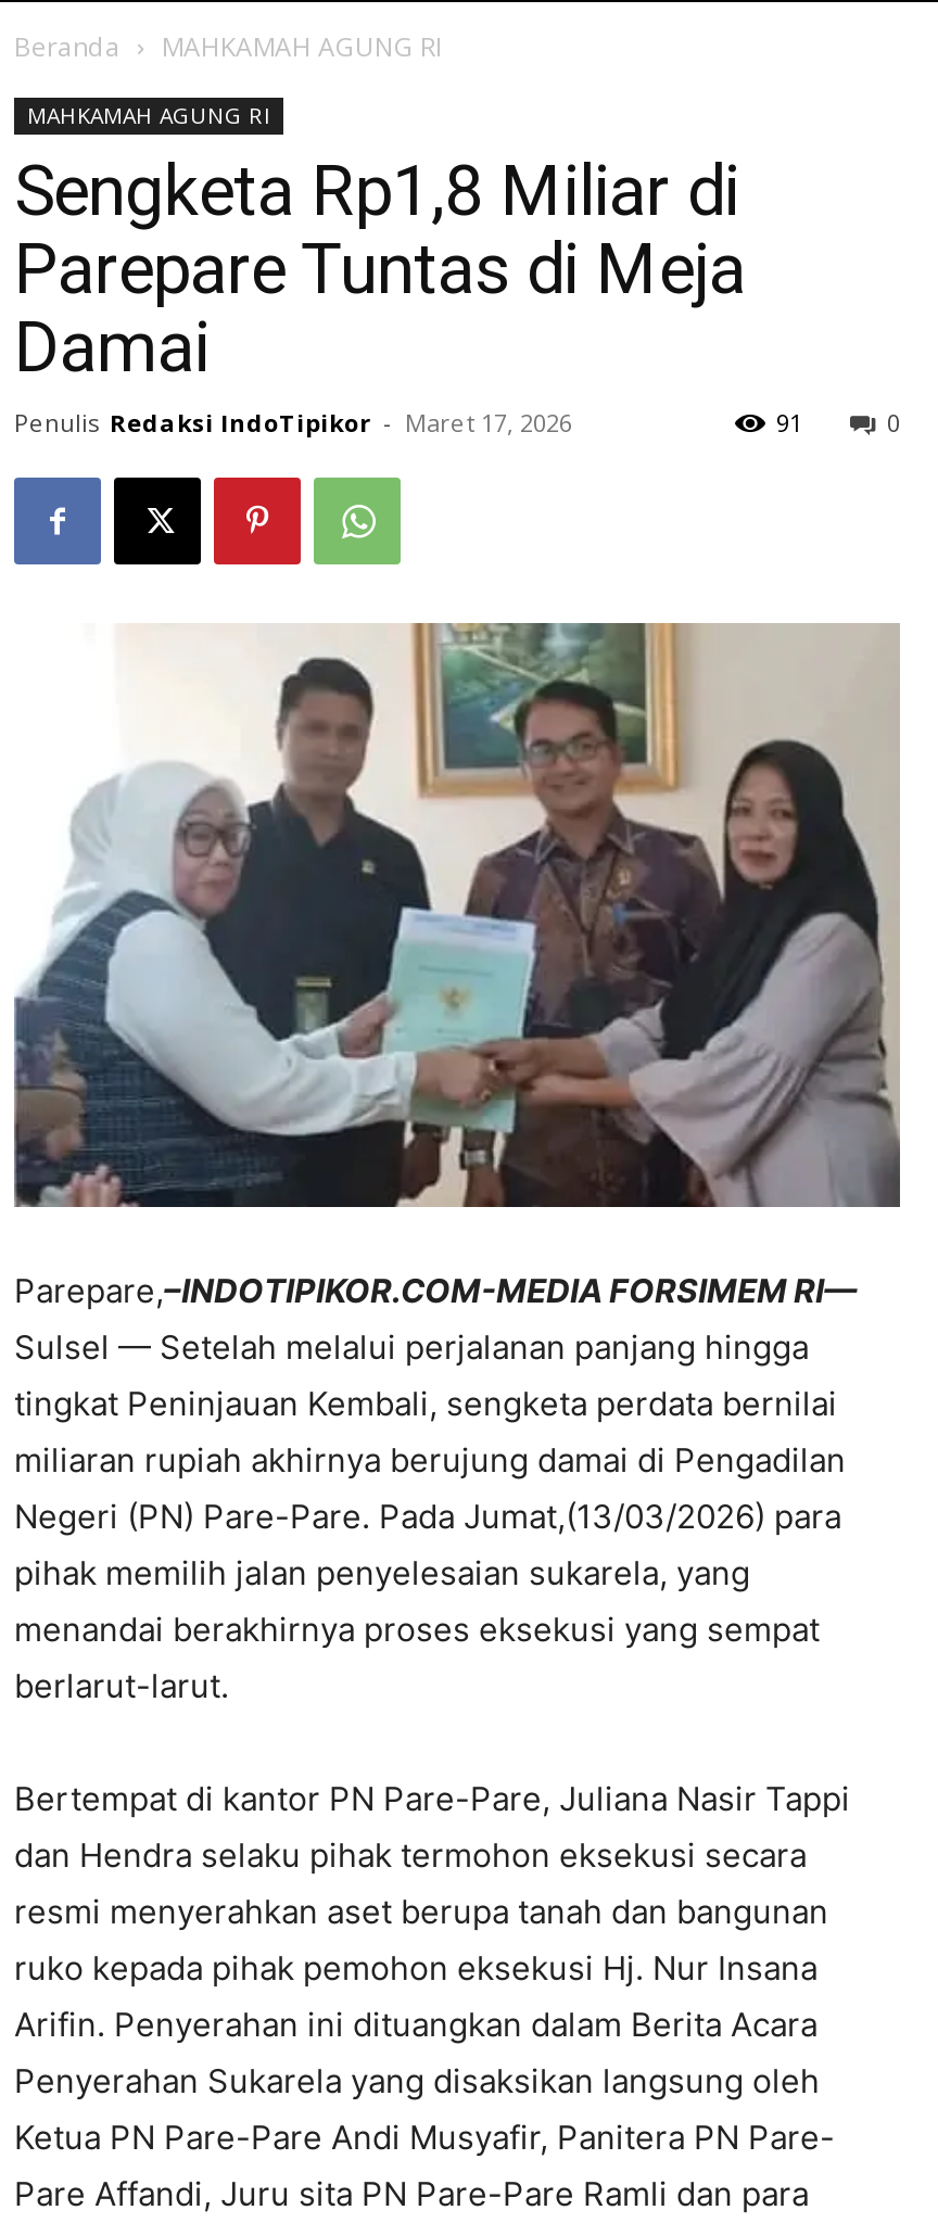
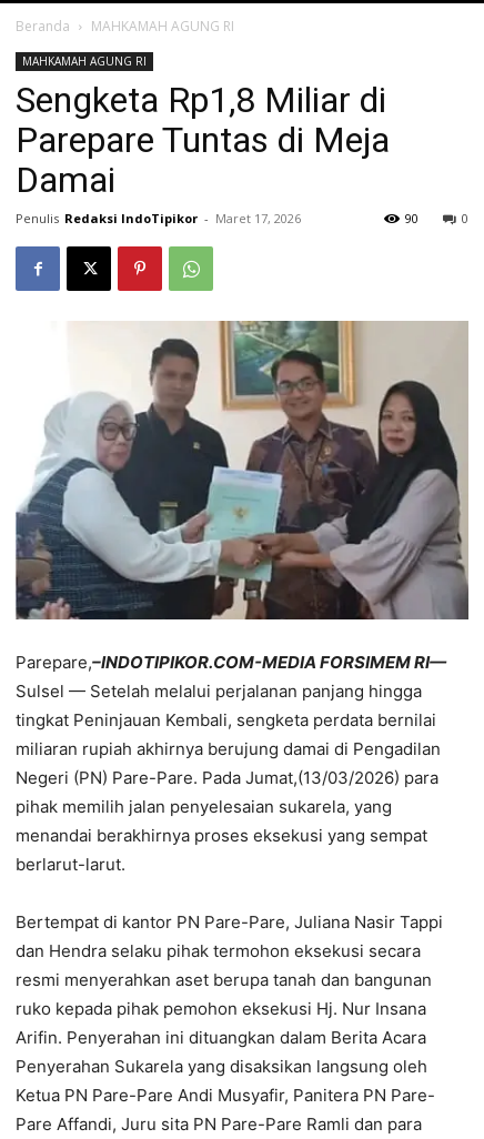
[776,406,802,439] 91 -> [405,210,419,226] 90

